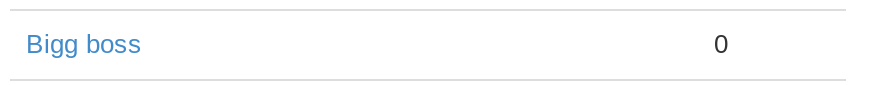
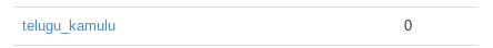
[26,29,142,59] Bigg boss -> [22,17,115,34] telugu_kamulu

